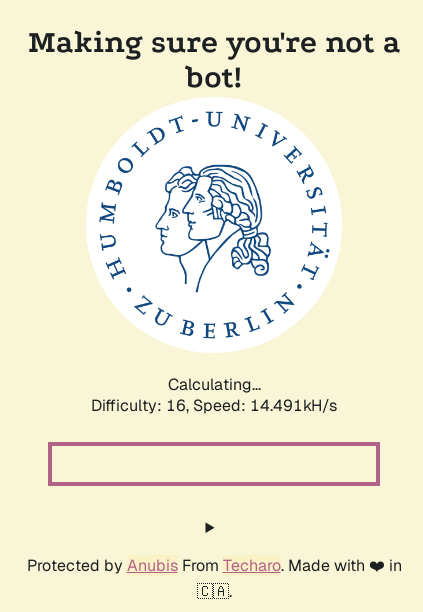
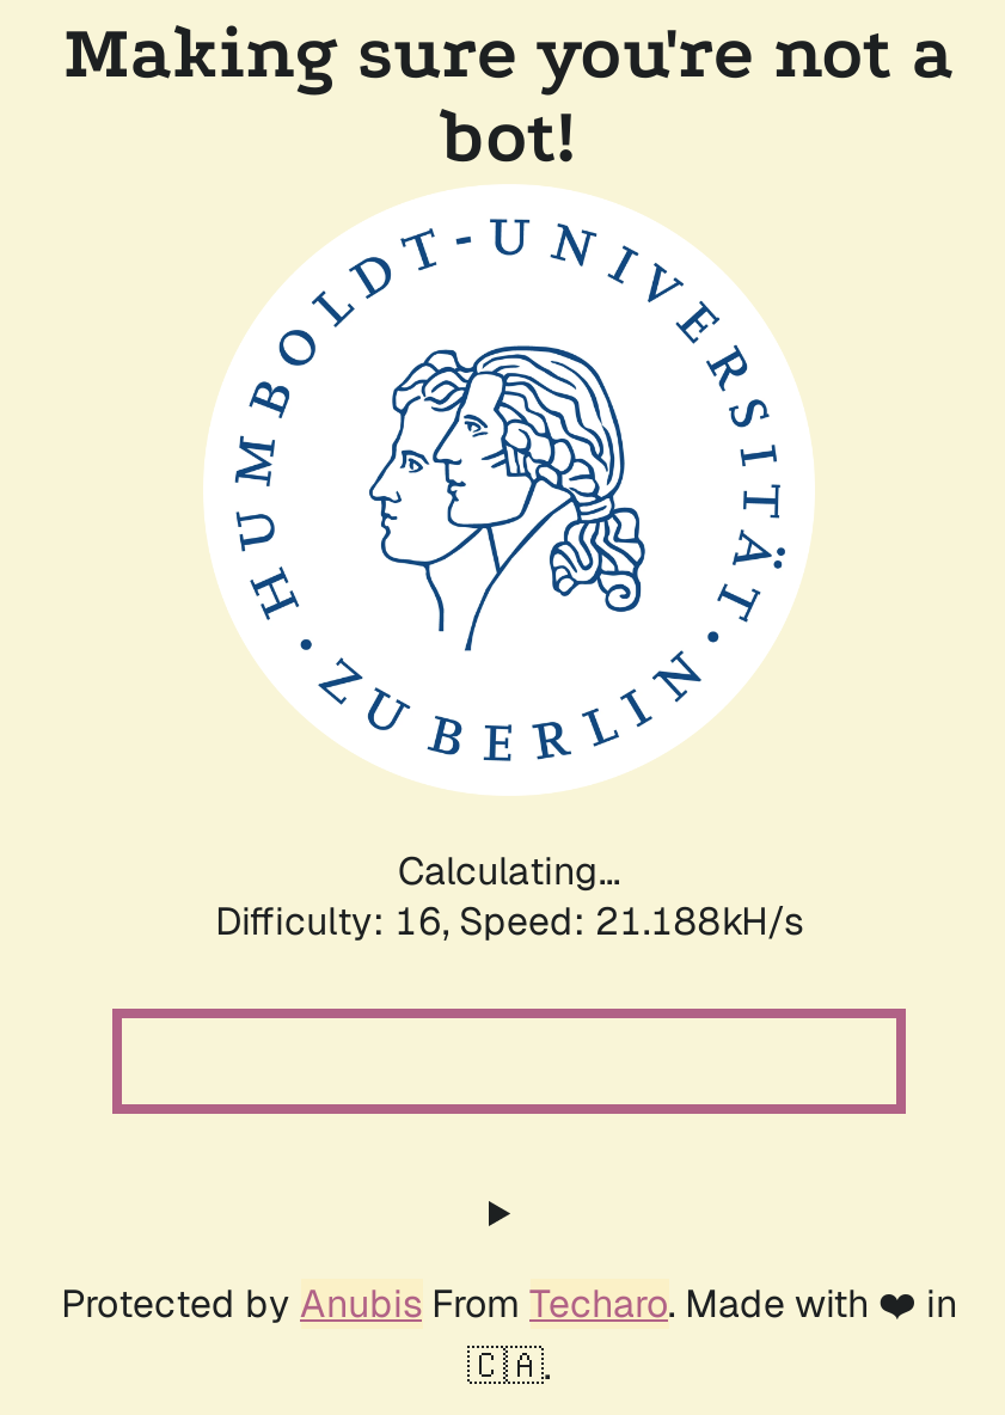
[91,395,337,416] Difficulty: 16, Speed: 14.491kH/s -> [215,896,803,947] Difficulty: 16, Speed: 21.188kH/s

